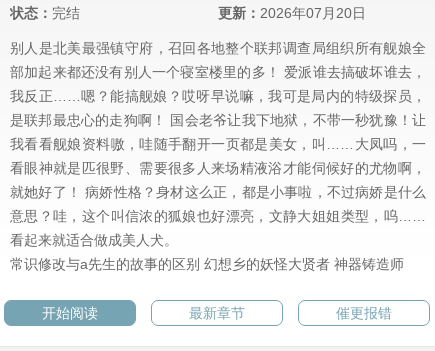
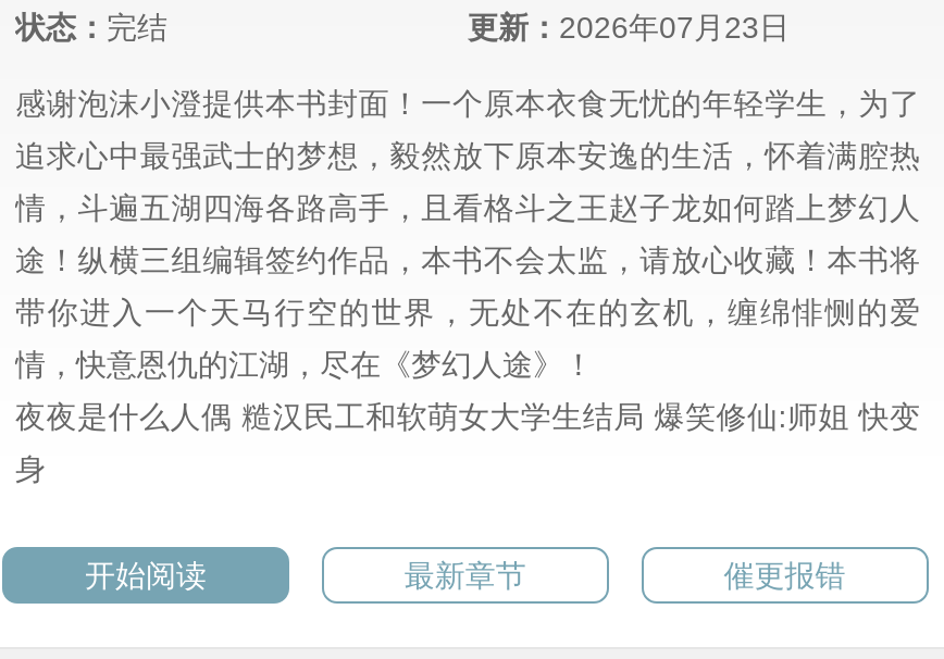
[10,5,426,272] 更新：2026年07月20日 | 别人是北美最强镇守府，召回各地整个联邦调查局组织所有舰娘全 | 部加起来都还没有别人一个寝室楼里的多！ 爱派谁去搞破坏谁去， | 我反正……嗯？能搞舰娘？哎呀早说嘛，我可是局内的特级探员， | 是联邦最忠心的走狗啊！ 国会老爷让我下地狱，不带一秒犹豫！让 | 我看看舰娘资料嗷，哇随手翻开一页都是美女，叫……大凤吗，一 | 看眼神就是匹很野、需要很多人来场精液浴才能伺候好的尤物啊， | 就她好了！ 病娇性格？身材这么正，都是小事啦，不过病娇是什么 | 意思？哇，这个叫信浓的狐娘也好漂亮，文静大姐姐类型，呜…… | 看起来就适合做成美人犬。 | 常识修改与a先生的故事的区别 幻想乡的妖怪大贤者 神器铸造师 -> [15,11,920,487] 更新：2026年07月23日 | 感谢泡沫小澄提供本书封面！一个原本衣食无忧的年轻学生，为了 | 追求心中最强武士的梦想，毅然放下原本安逸的生活，怀着满腔热 | 情，斗遍五湖四海各路高手，且看格斗之王赵子龙如何踏上梦幻人 | 途！纵横三组编辑签约作品，本书不会太监，请放心收藏！本书将 | 带你进入一个天马行空的世界，无处不在的玄机，缠绵悱恻的爱 | 情，快意恩仇的江湖，尽在《梦幻人途》！ | 夜夜是什么人偶 糙汉民工和软萌女大学生结局 爆笑修仙:师姐 快变 | 身

